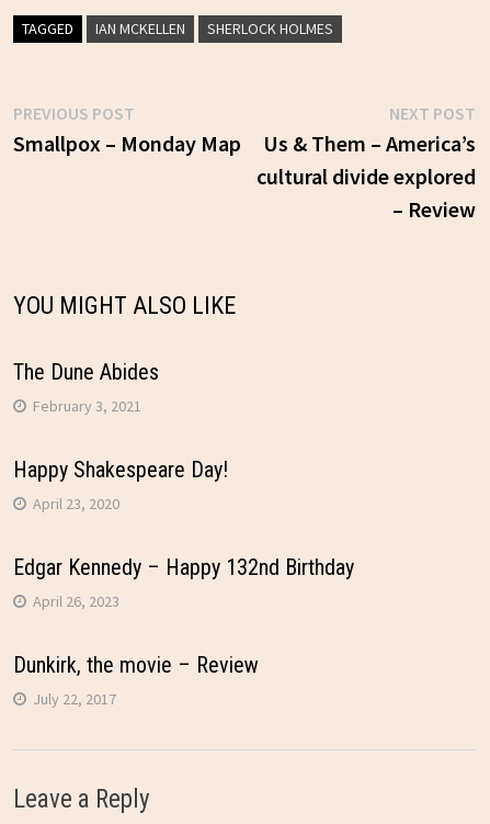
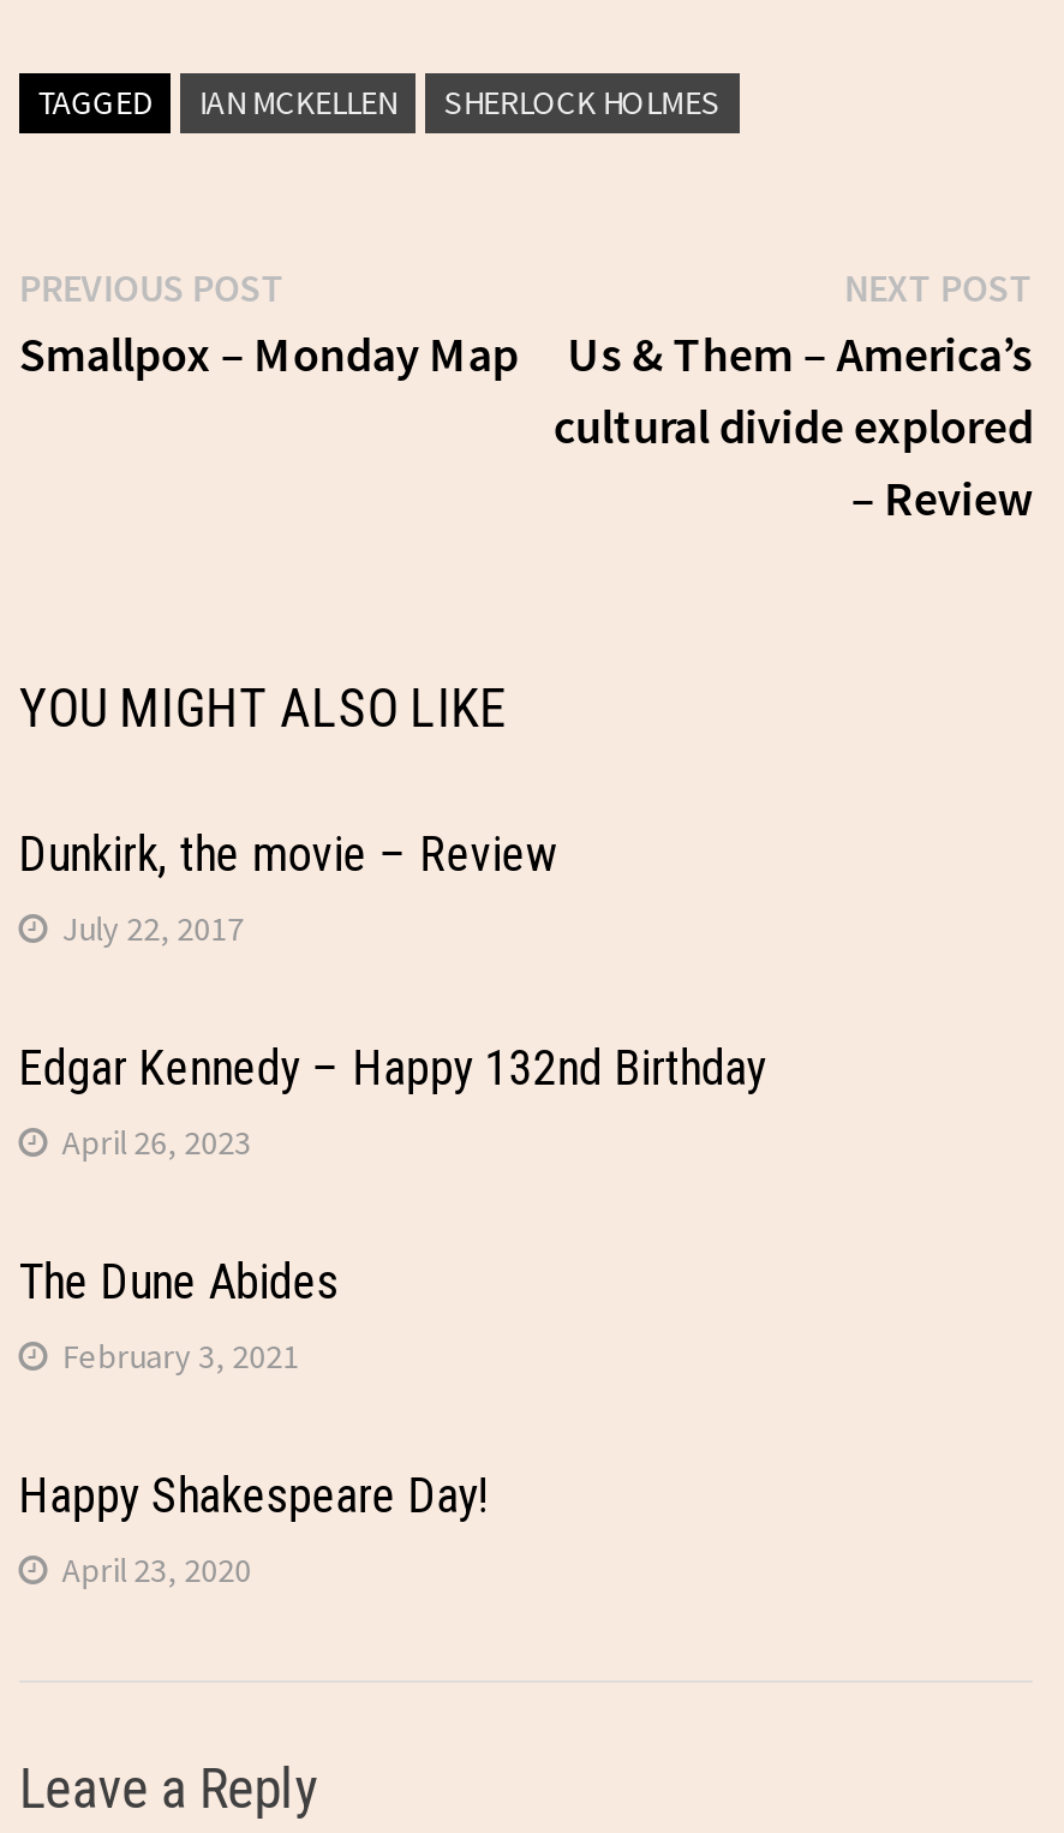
moved [13,359,228,513] -> [19,1253,489,1592]: The Dune Abides | February 3, 2021 | Happy Shakespeare Day! | April 23, 2020
moved [13,554,354,709] -> [19,825,766,1164]: Edgar Kennedy – Happy 132nd Birthday | April 26, 2023 | Dunkirk, the movie – Review | July 22, 2017

